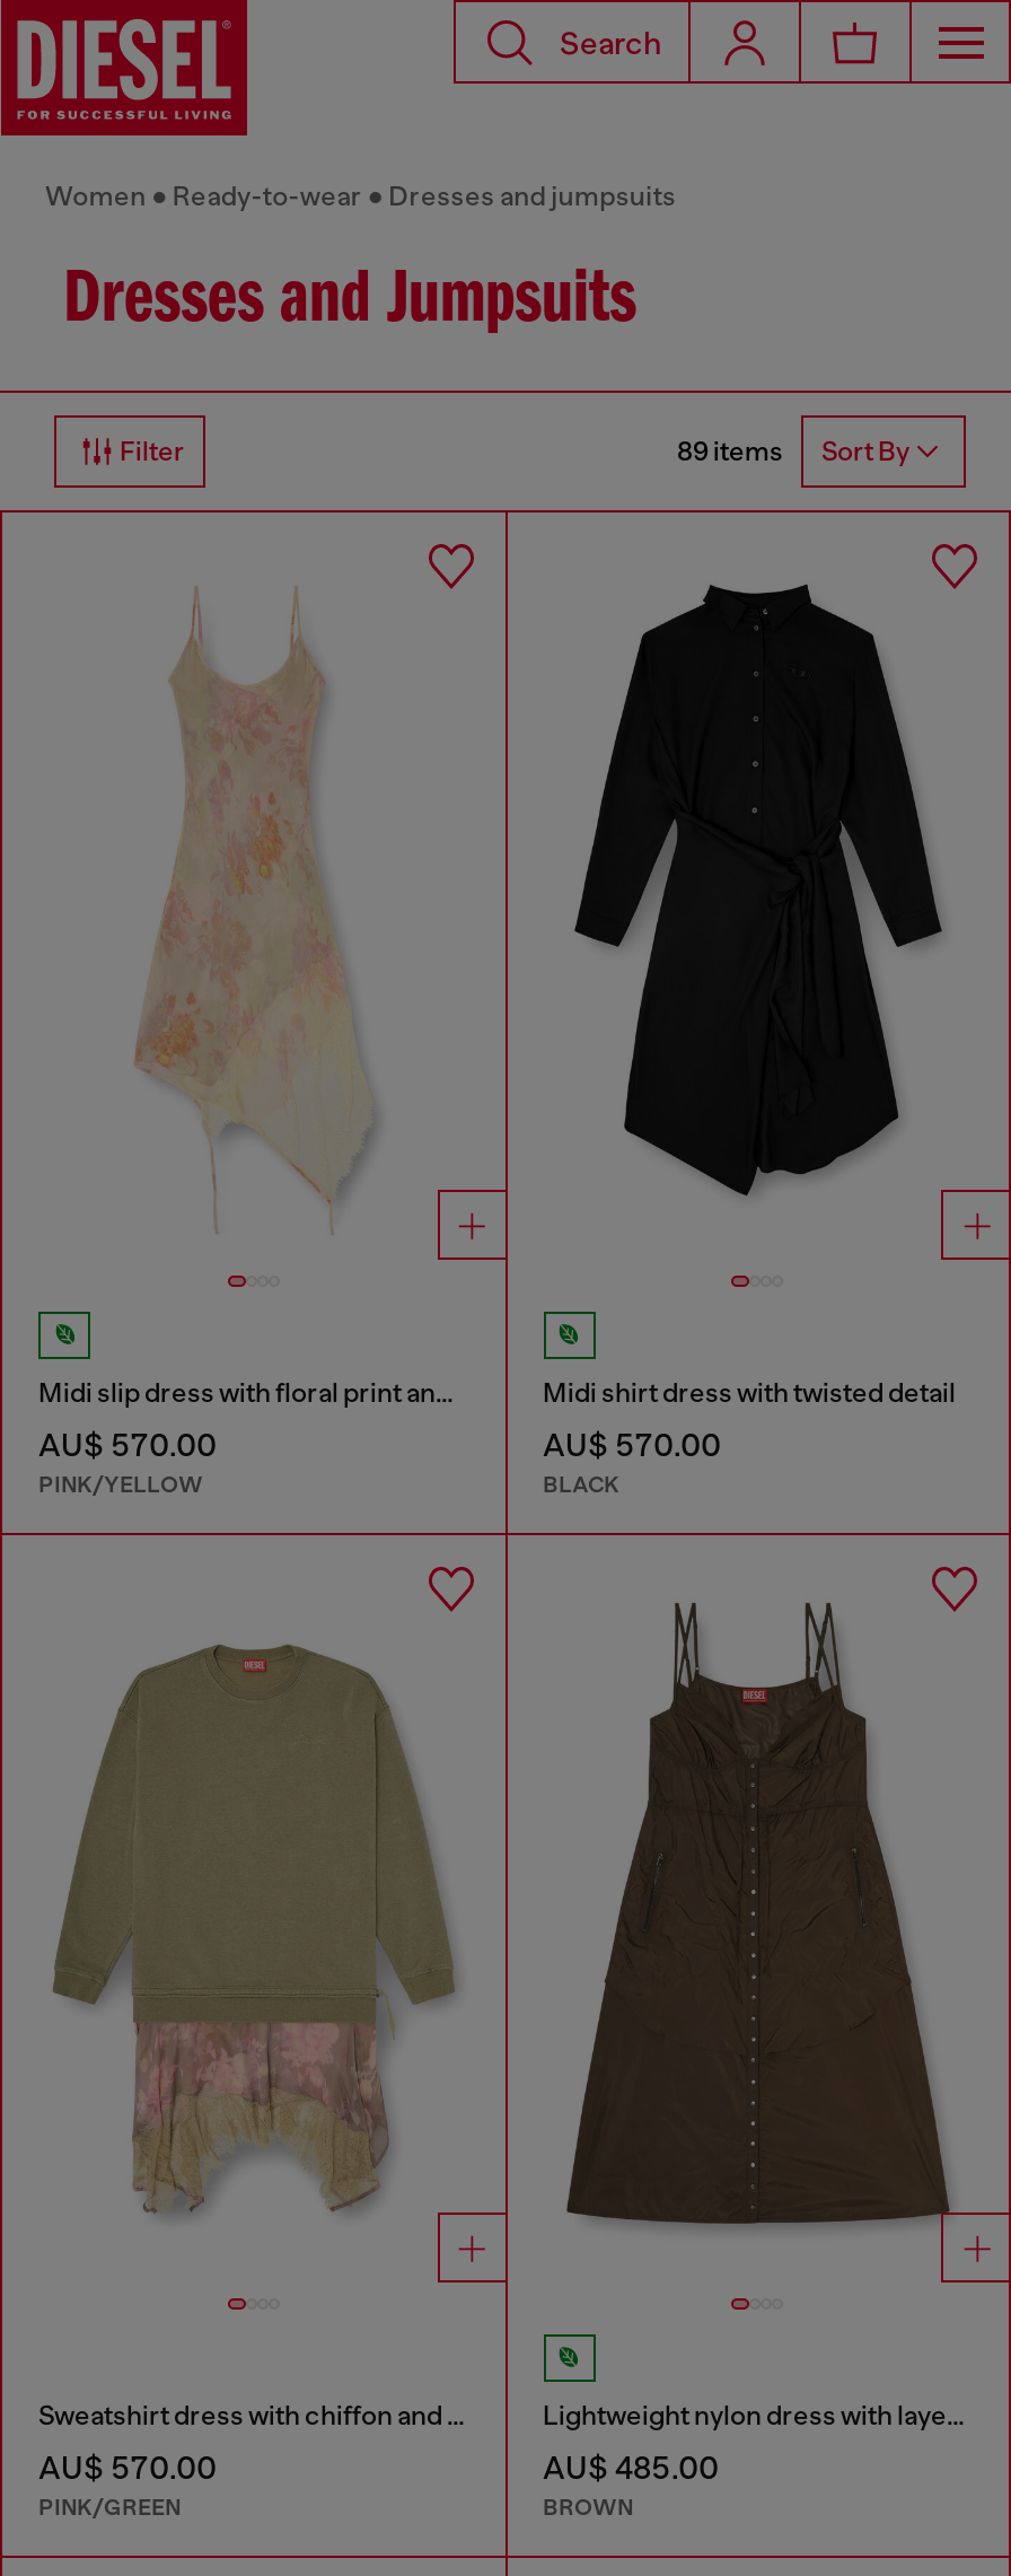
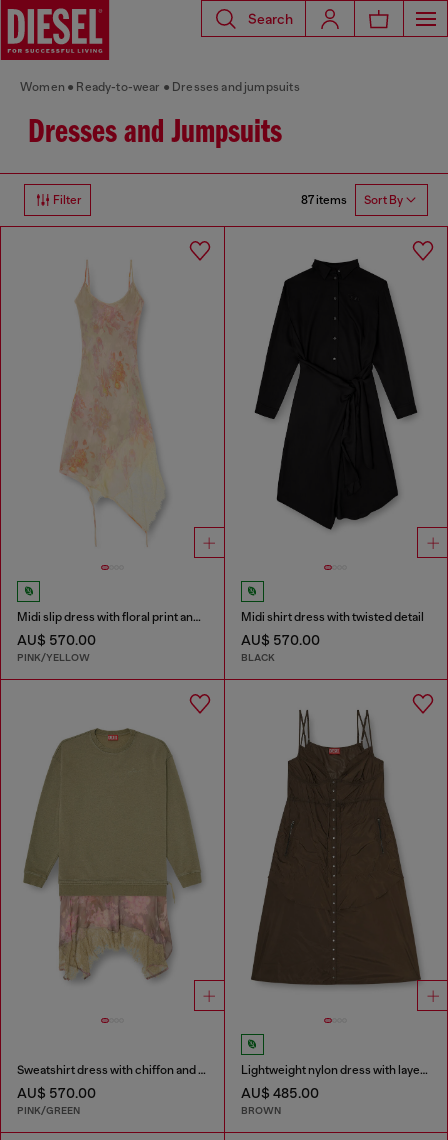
[677,435,909,467] 89 items Sort By -> [301,192,403,207] 87 items Sort By

